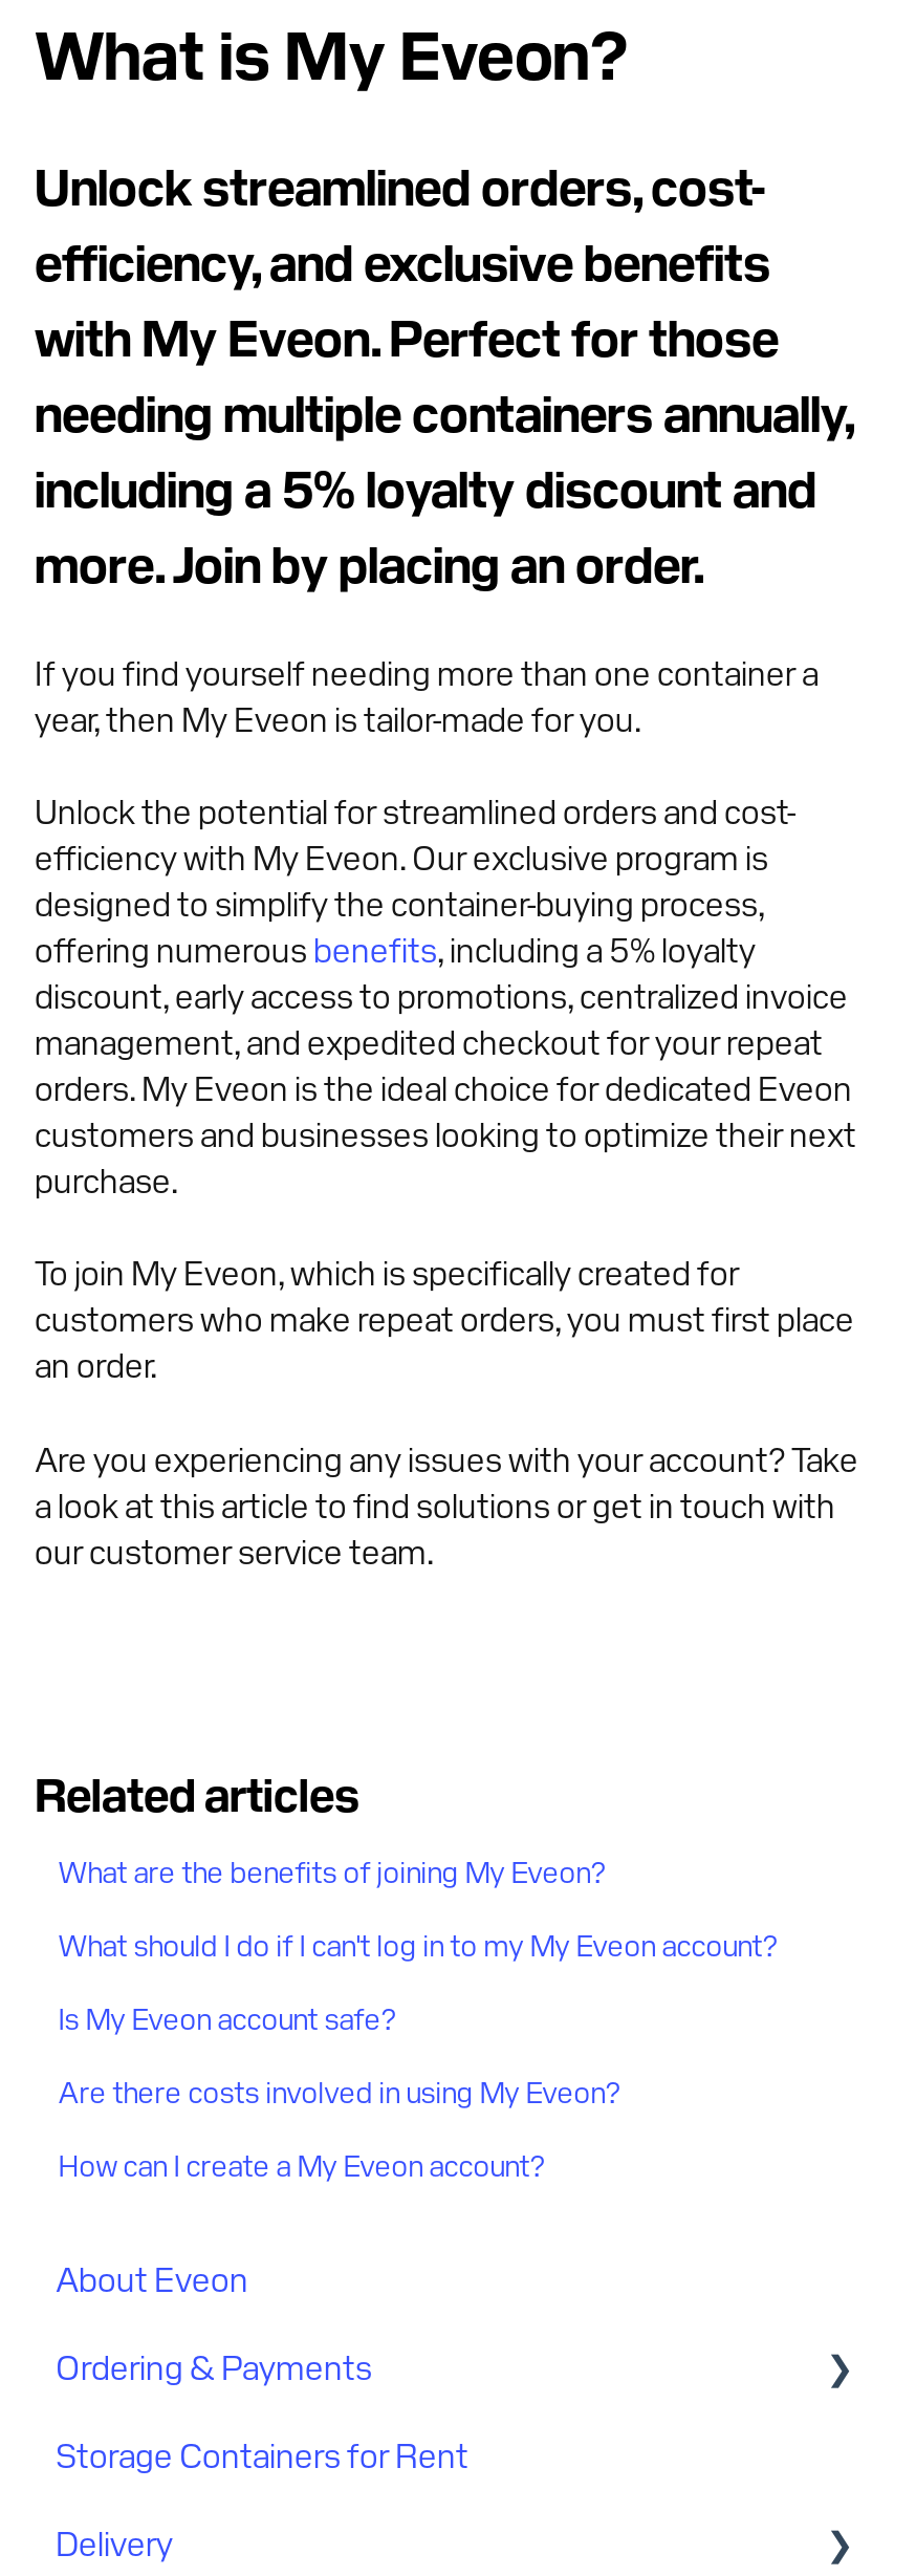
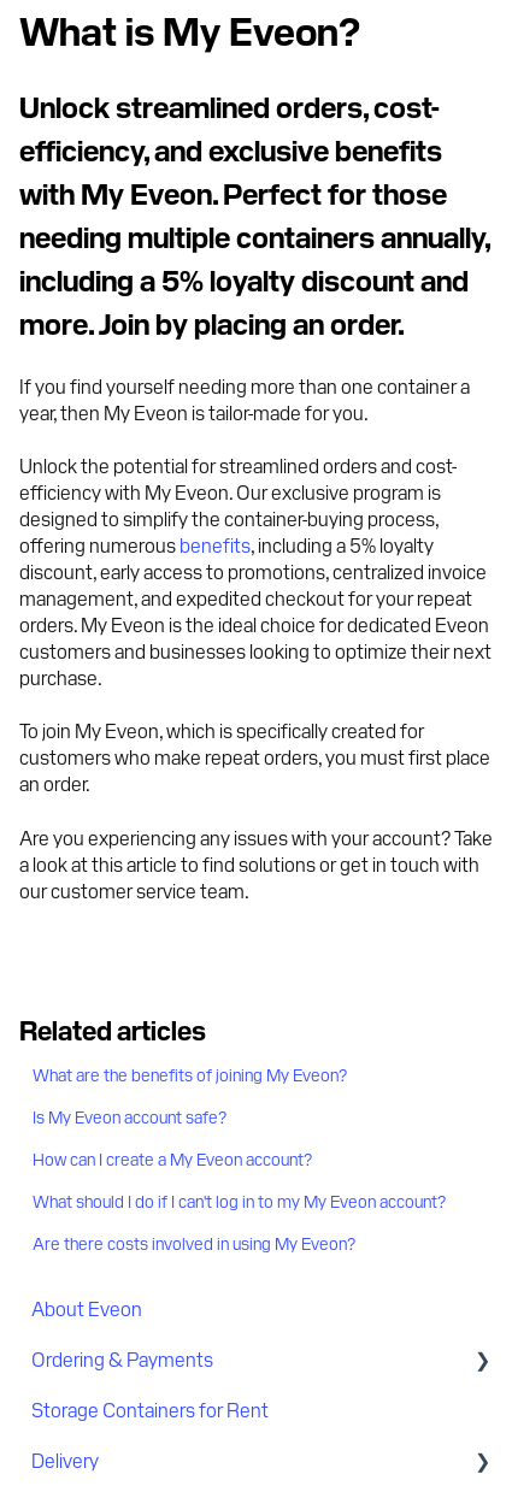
moved [58,1925,777,1963] -> [33,1190,446,1212]: What should I do if I can't log in to my My Eveon account?
moved [58,1999,402,2036] -> [33,1106,230,1127]: Is My Eveon account safe?
moved [58,2072,620,2110] -> [33,1232,356,1254]: Are there costs involved in using My Eveon?
moved [58,2146,557,2183] -> [33,1148,319,1170]: How can I create a My Eveon account?

